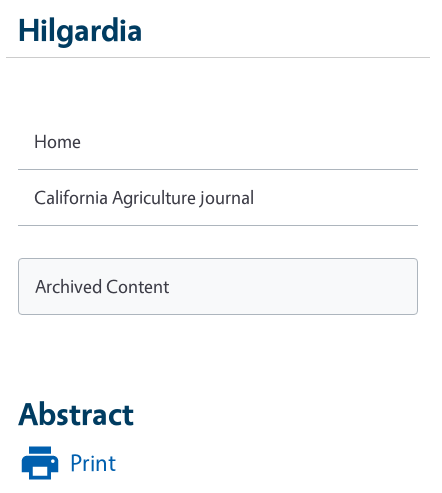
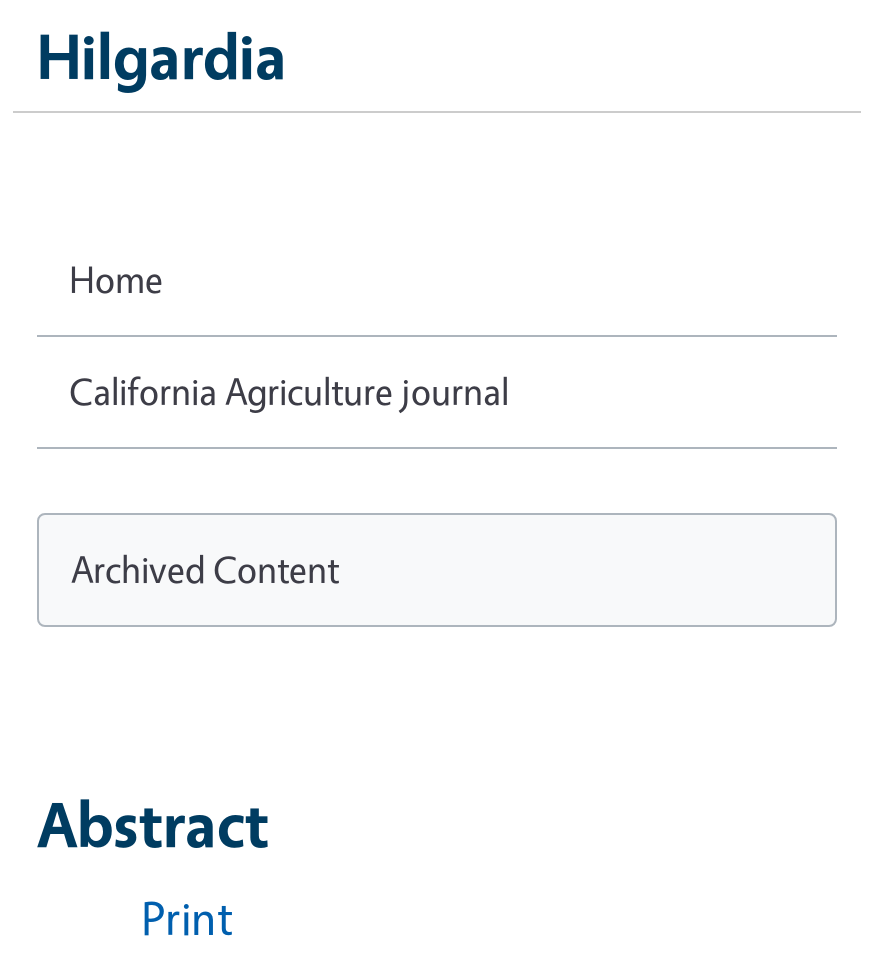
[20,445,60,481] [image] -> none

